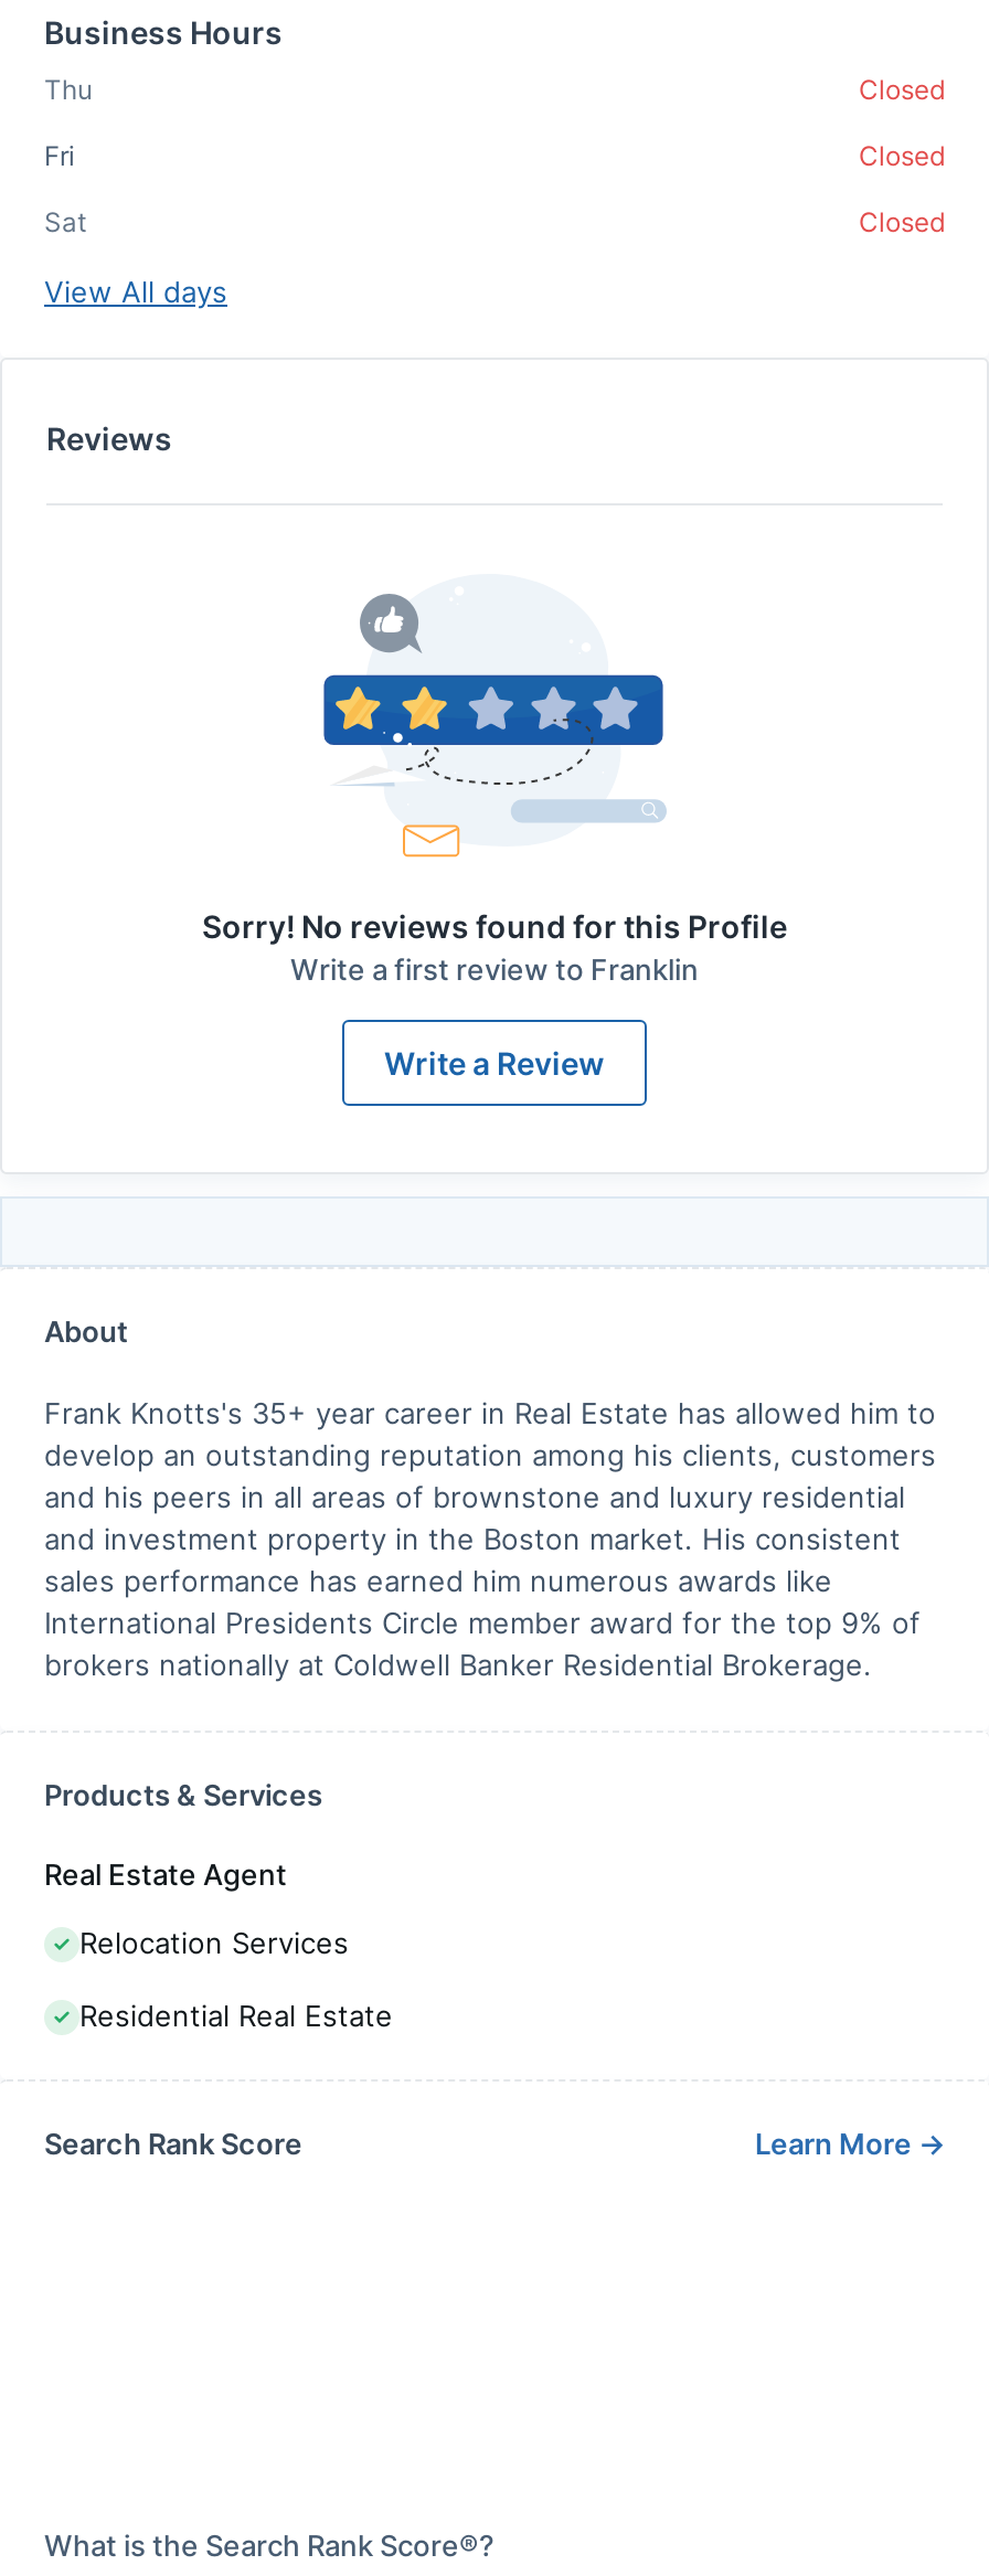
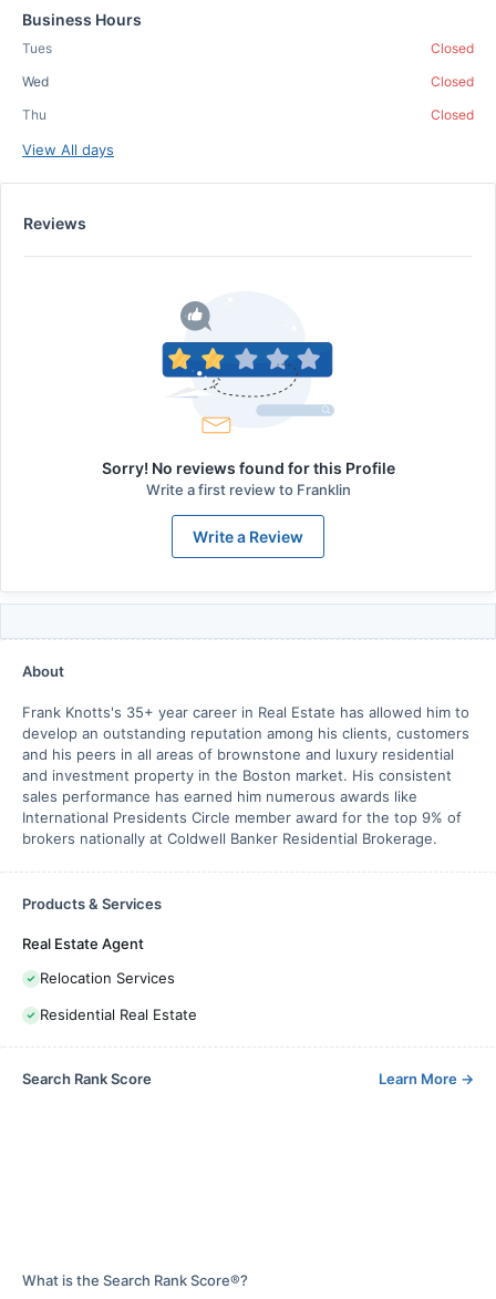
moved [44,73,93,106] -> [22,106,46,123]: Thu
none -> [22,40,52,56] Tues
[44,139,75,172] Fri -> [22,73,49,90] Wed
[44,205,86,238] Sat -> none

